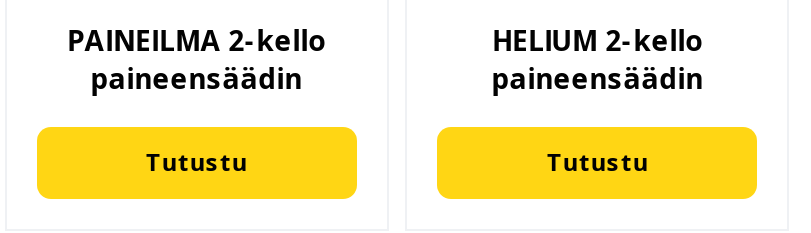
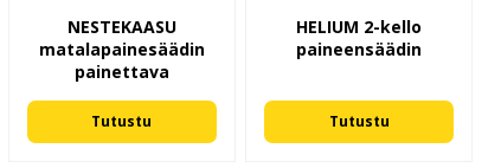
[67,22,327,98] PAINEILMA 2-kello | paineensäädin -> [39,16,205,83] NESTEKAASU | matalapainesäädin | painettava

